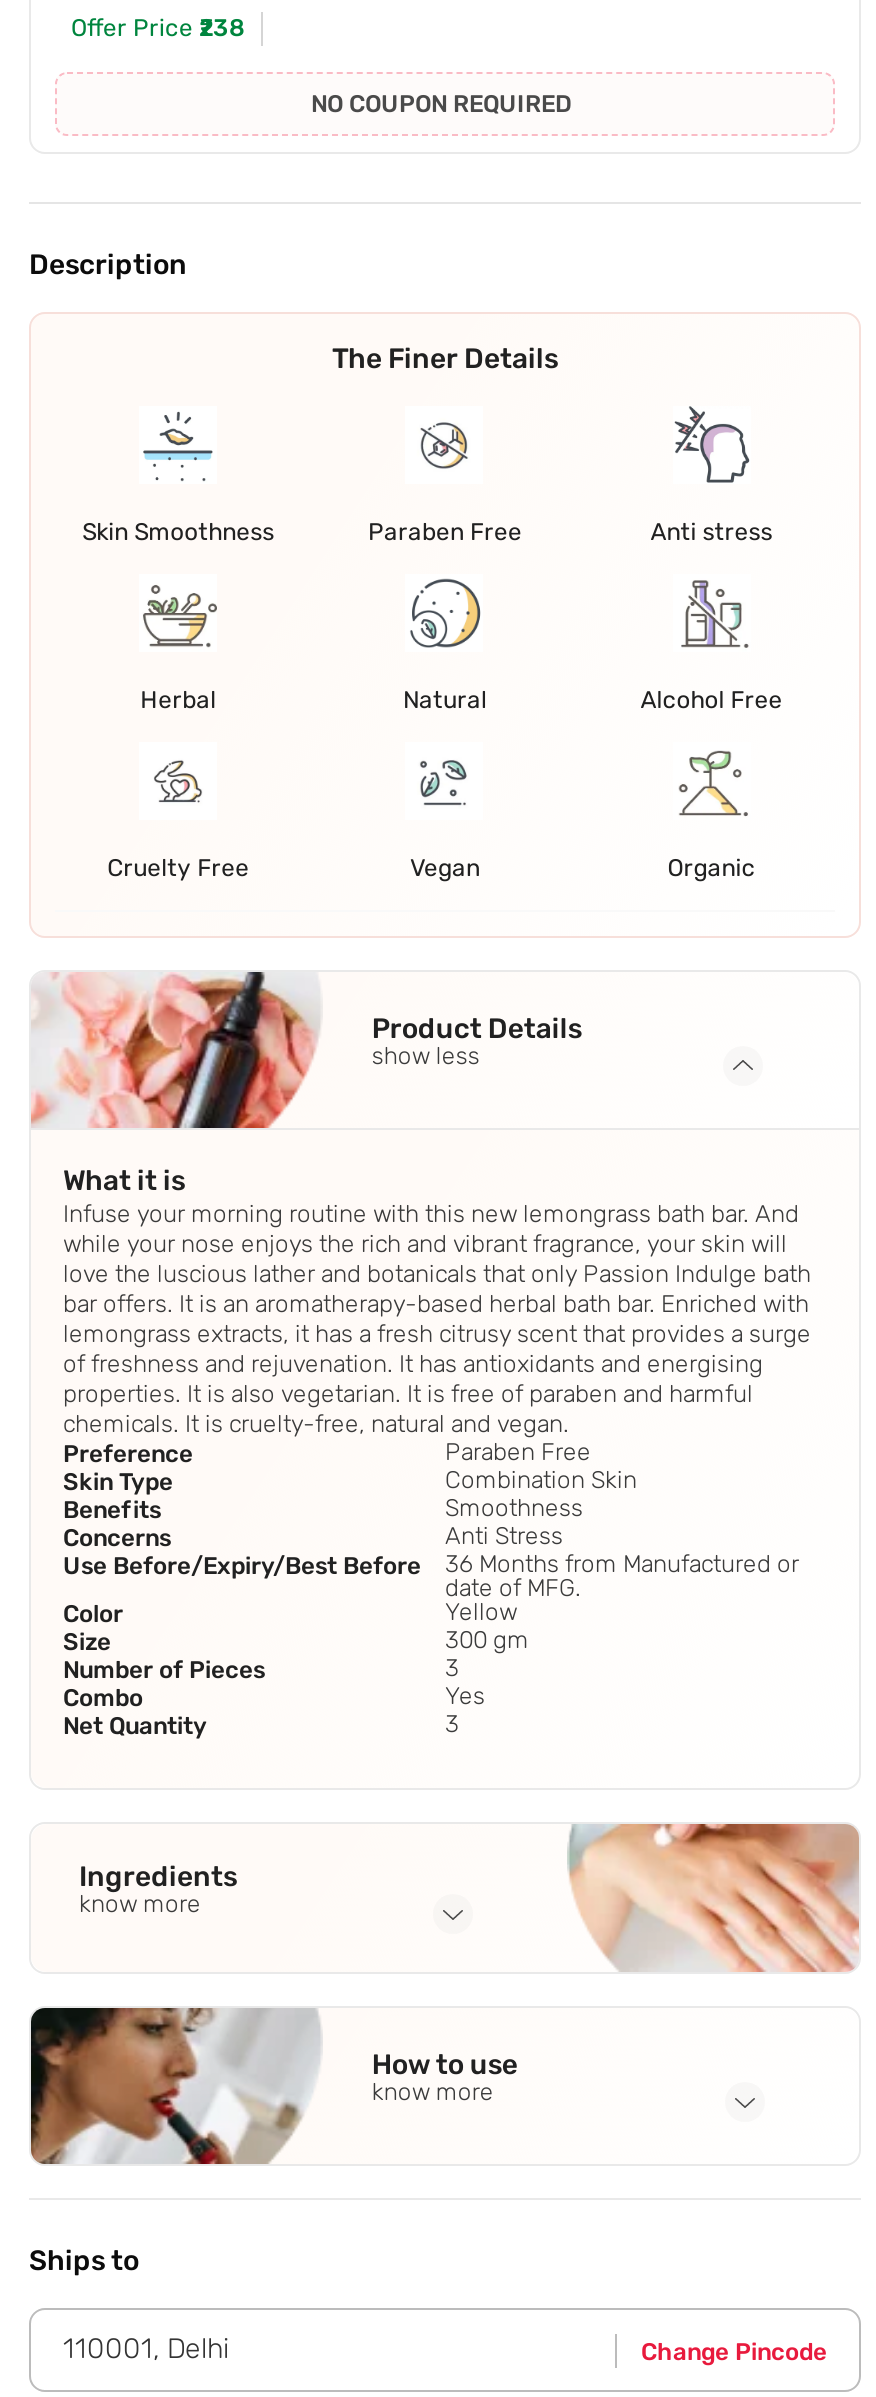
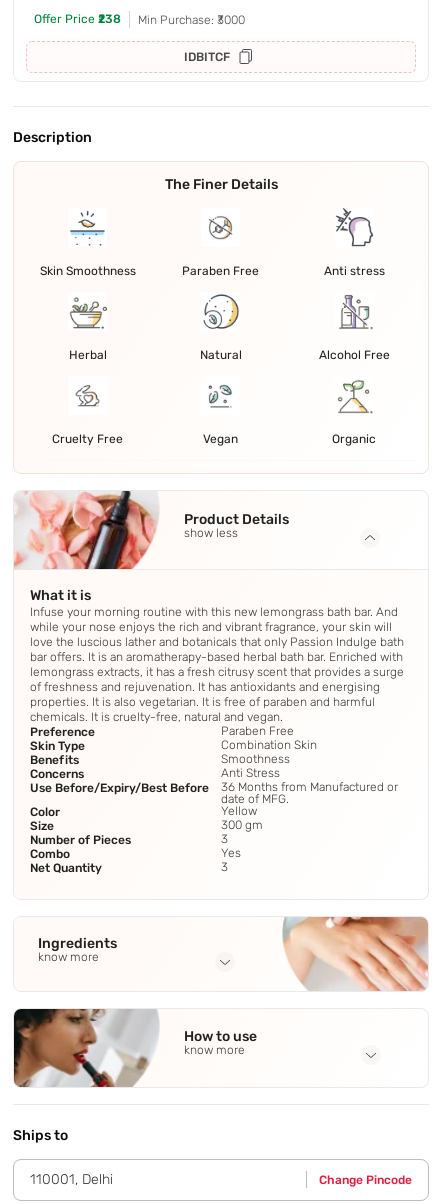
[311,91,571,119] NO COUPON REQUIRED -> [138,13,245,64] Min Purchase: ₹3000 | IDBITCF

